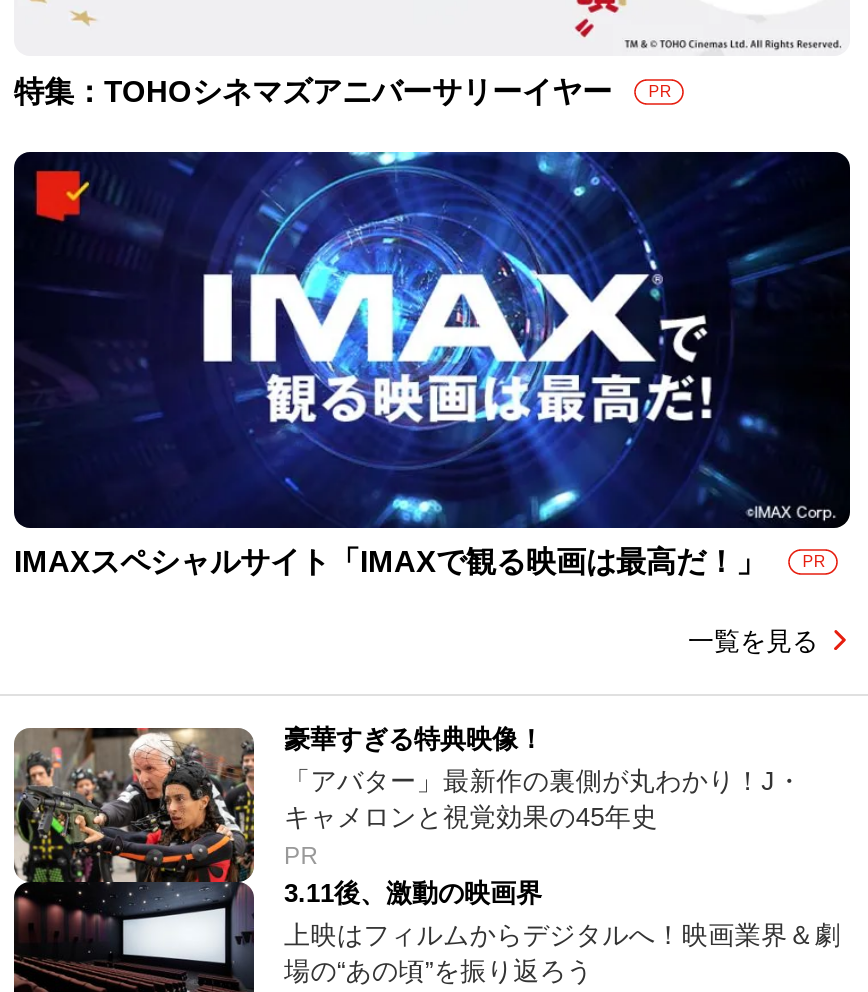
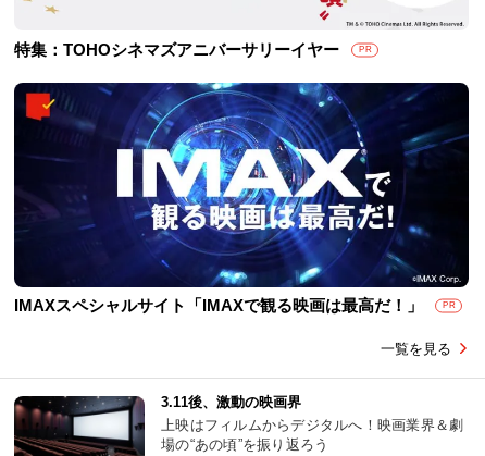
[12,724,802,884] [image] | 豪華すぎる特典映像！ | 「アバター」最新作の裏側が丸わかり！J・ | キャメロンと視覚効果の45年史 | PR -> none

